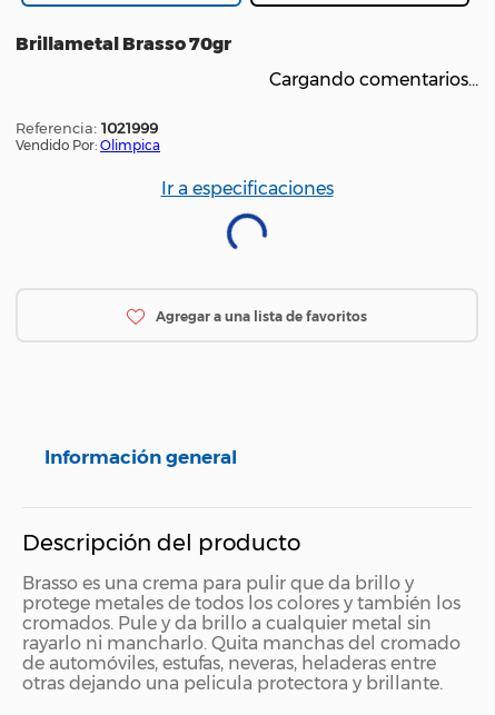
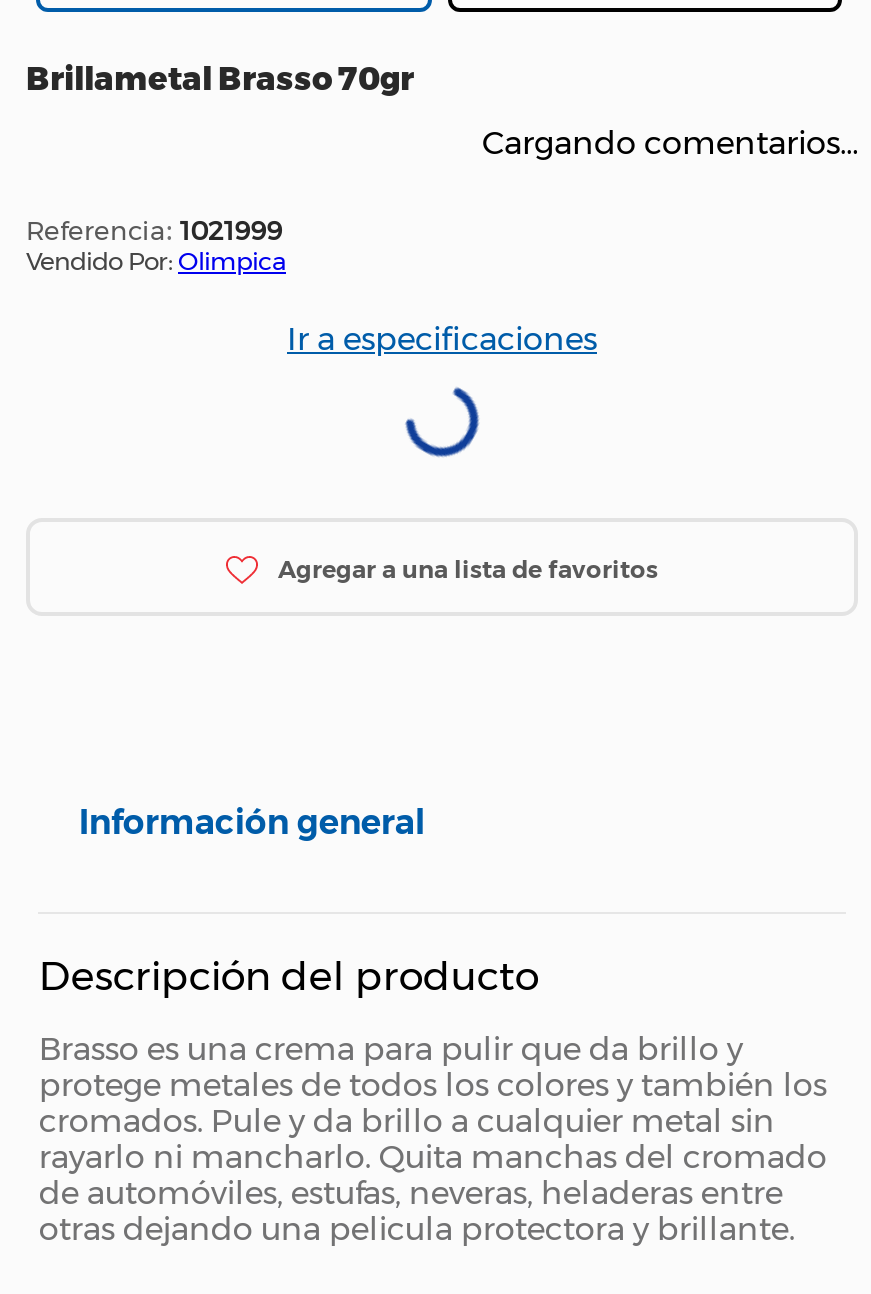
[226,212,267,254] [image] -> [406,384,478,460] [image]

